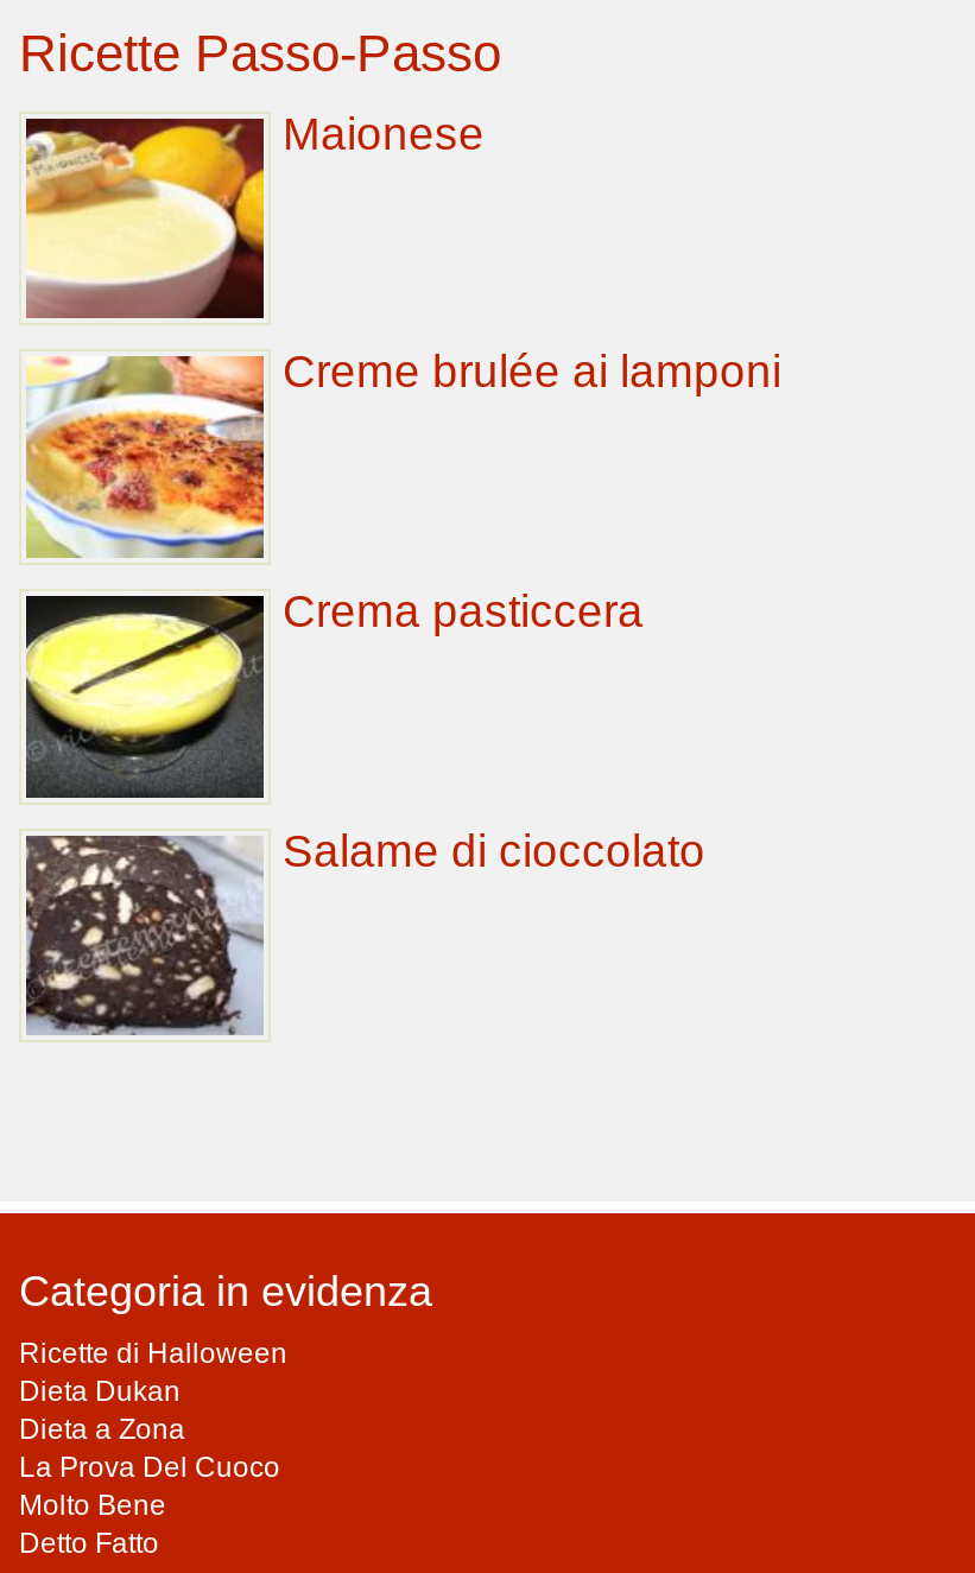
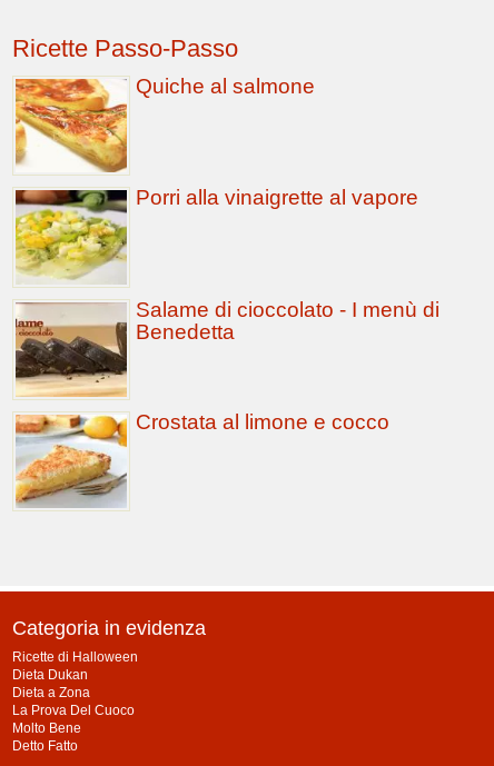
[24,109,485,321] [image] | Maionese -> [14,74,315,172] [image] | Quiche al salmone
[26,347,781,560] [image] | Creme brulée ai lamponi -> [14,186,418,283] [image] | Porri alla vinaigrette al vapore
[24,586,644,800] [image] | Crema pasticcera -> [16,298,439,397] [image] | Salame di cioccolato - I menù di | Benedetta
[24,825,705,1035] [image] | Salame di cioccolato -> [14,410,389,507] [image] | Crostata al limone e cocco

